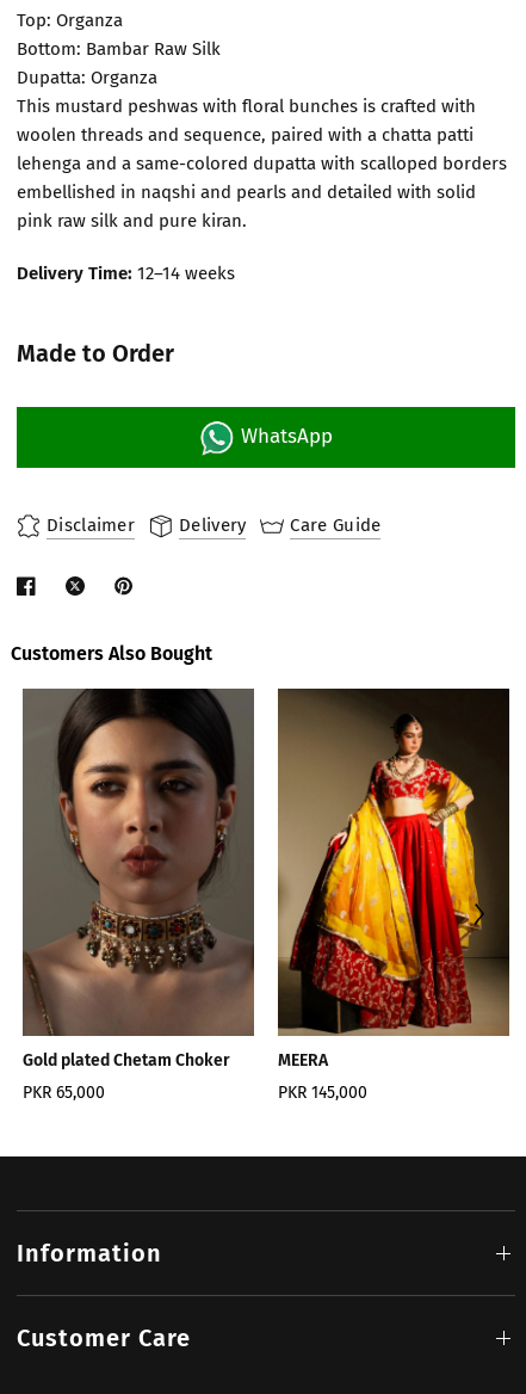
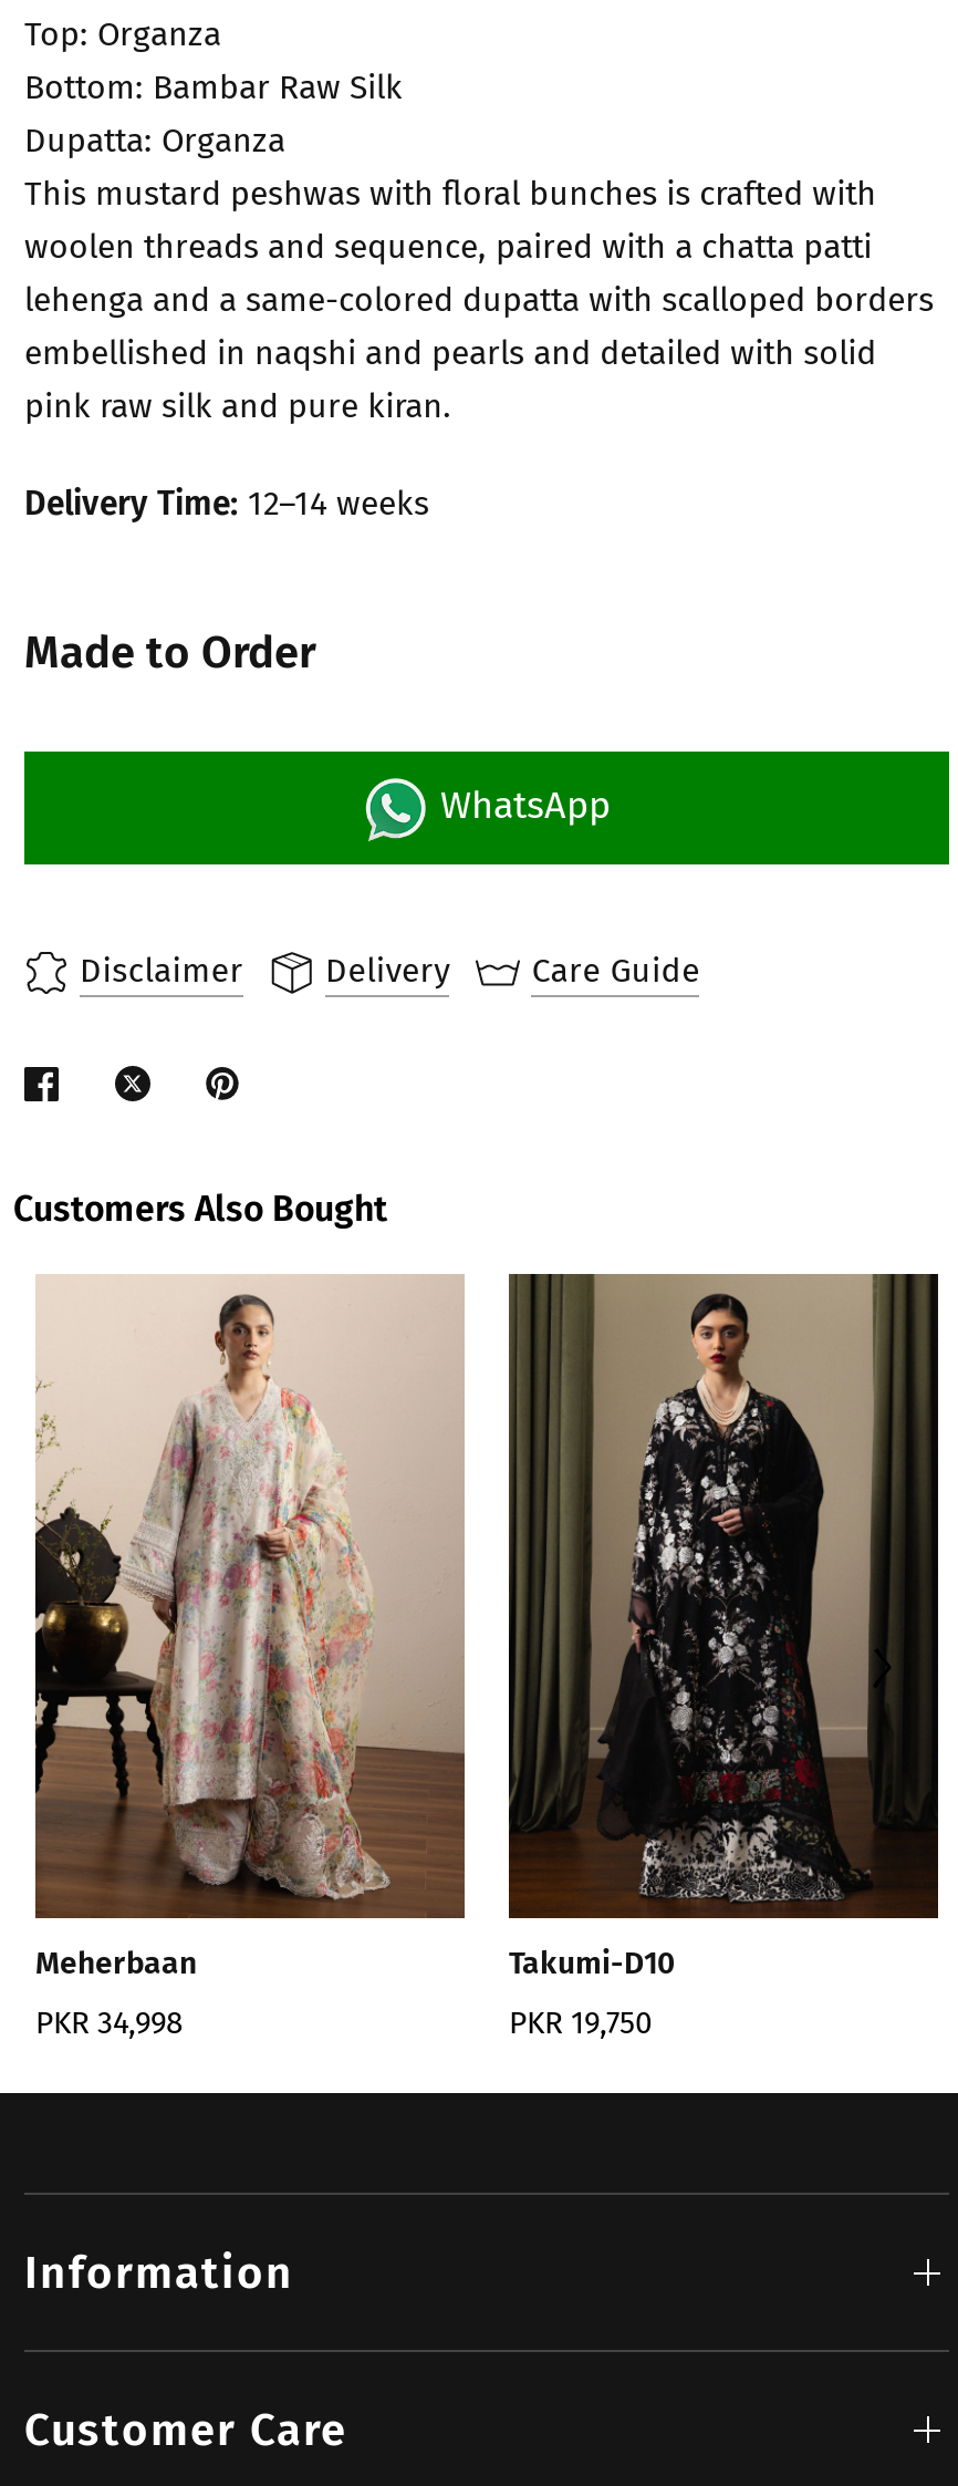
[23,687,254,1070] [image] | Gold plated Chetam Choker -> [35,1274,465,1981] [image] | Meherbaan
[277,687,509,1070] [image] | MEERA -> [507,1272,938,1981] [image] | Takumi-D10
[23,1082,105,1102] PKR 65,000 -> [35,2003,184,2041] PKR 34,998
[278,1082,367,1102] PKR 145,000 -> [509,2003,653,2041] PKR 19,750

